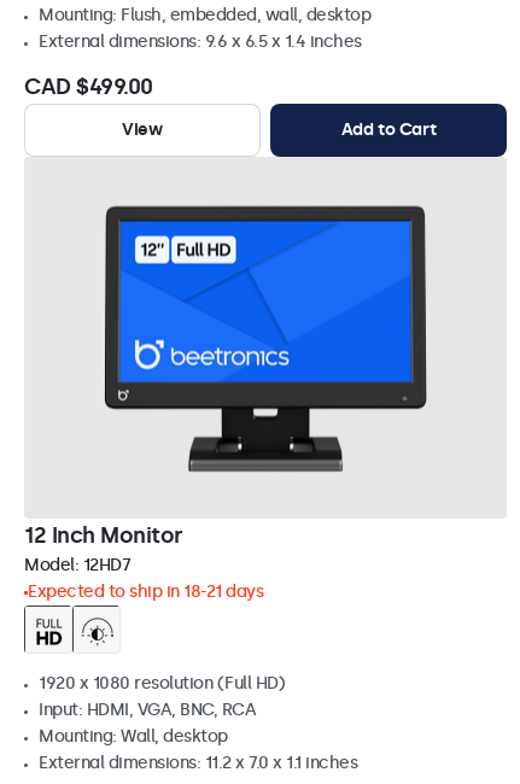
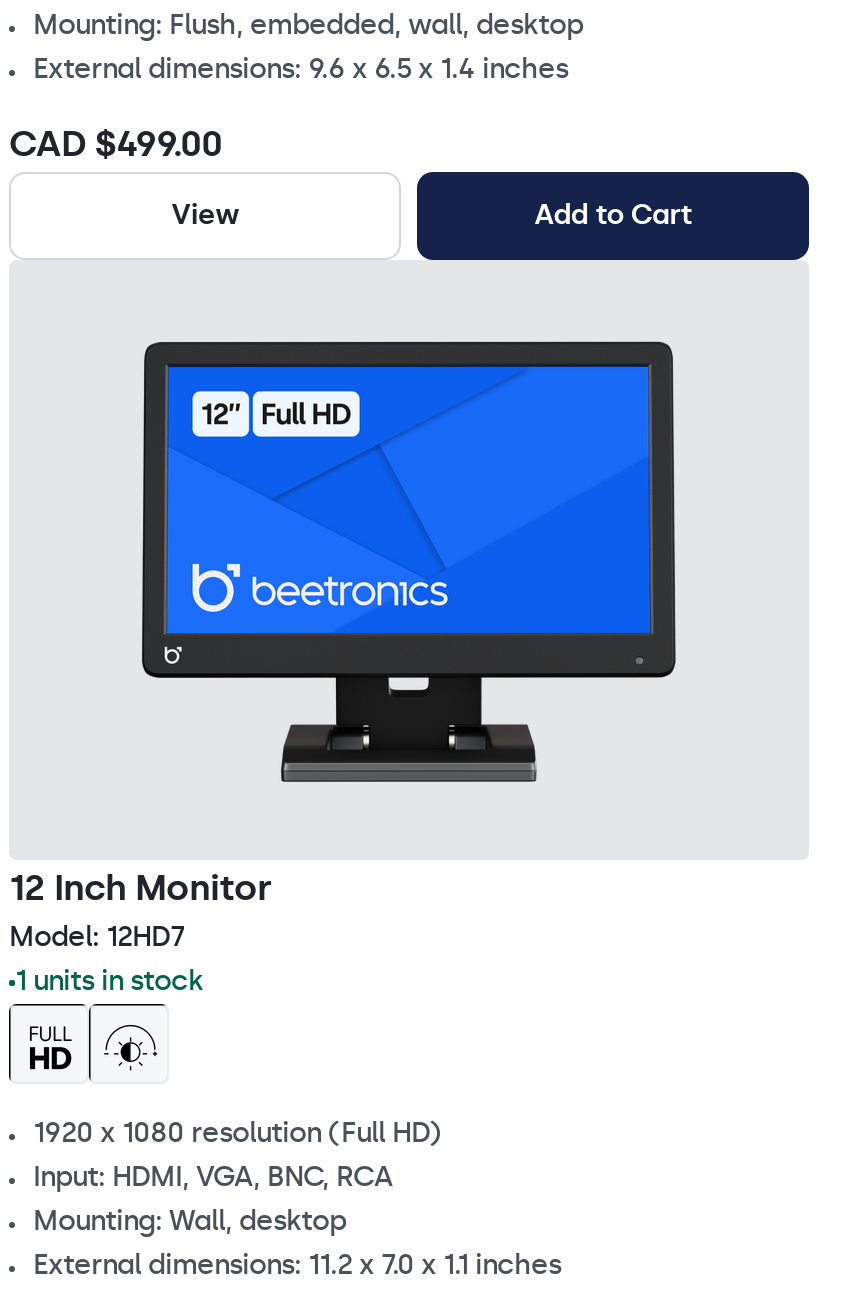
[28,581,263,602] Expected to ship in 18-21 days -> [15,964,203,998] 1 units in stock

